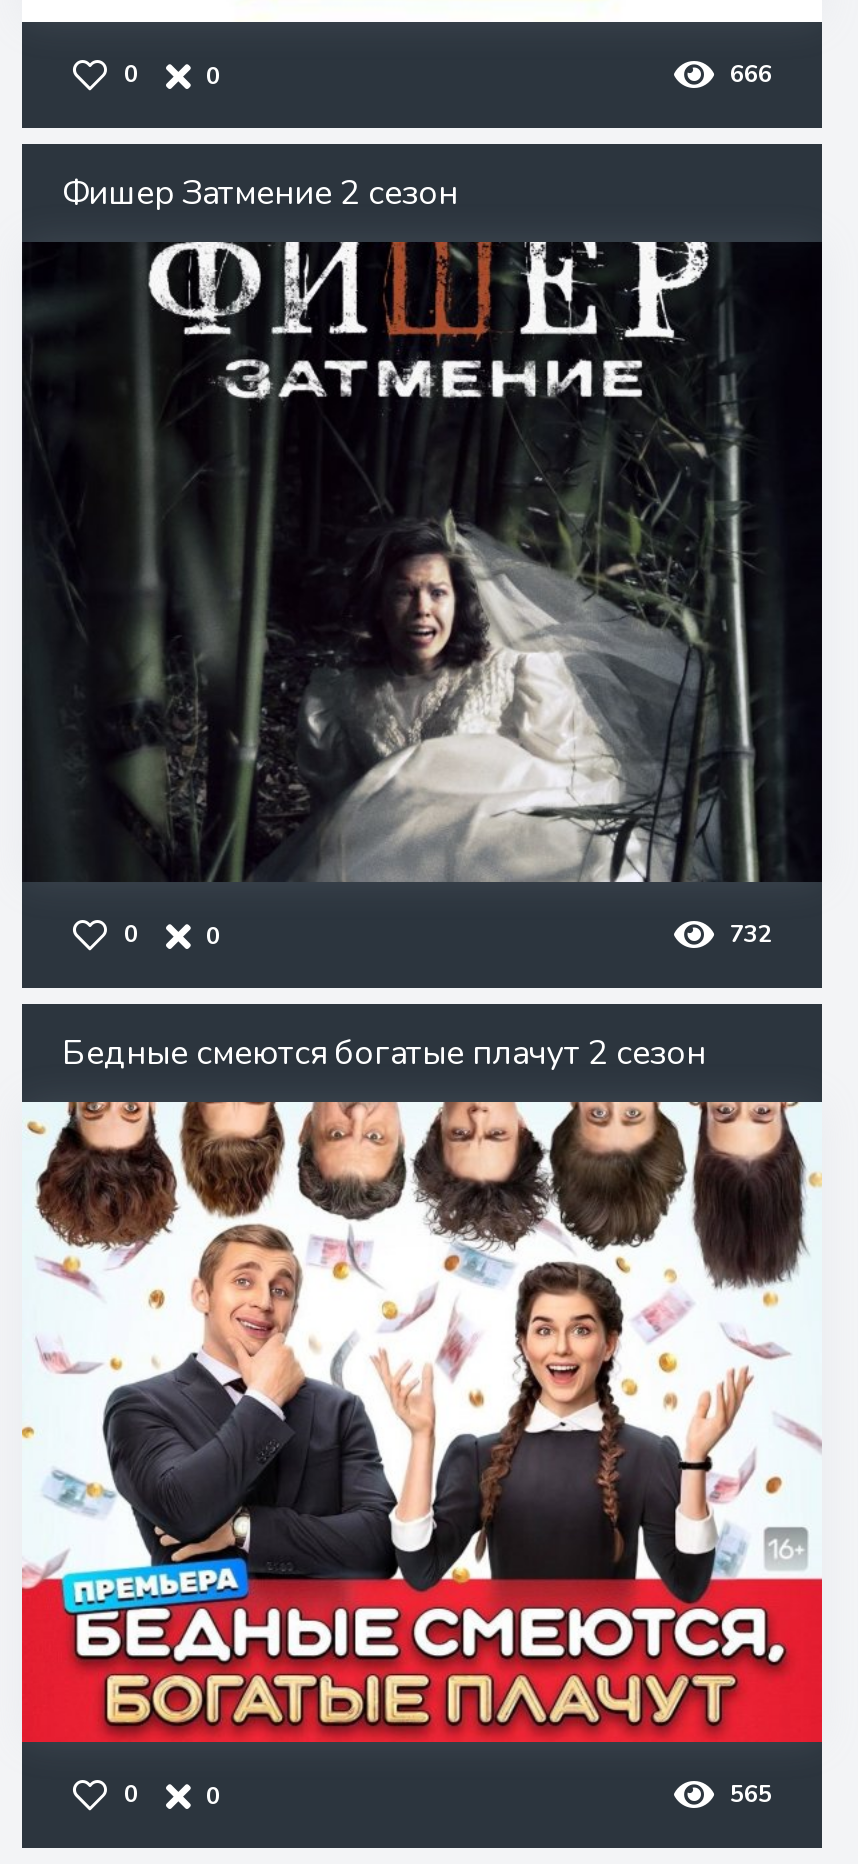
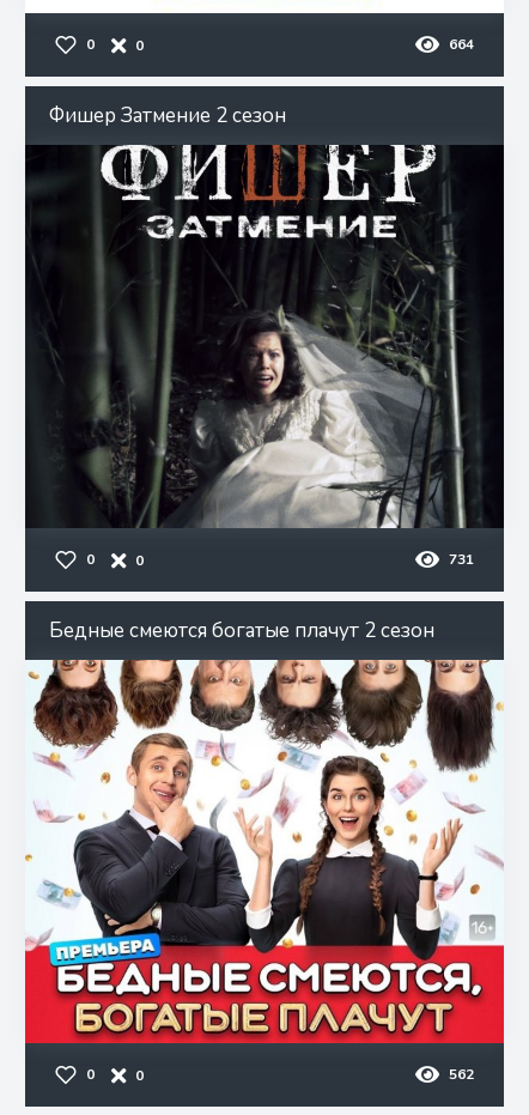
[730,58,772,90] 666 -> [449,35,474,54] 664
[730,918,772,950] 732 -> [449,550,474,569] 731
[730,1778,772,1810] 565 -> [449,1065,474,1084] 562

